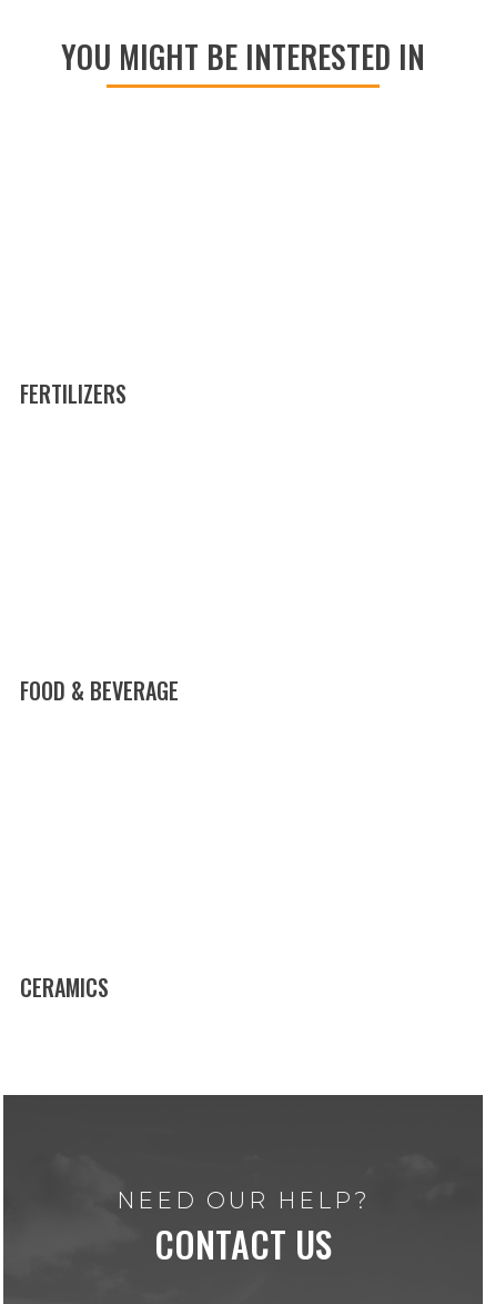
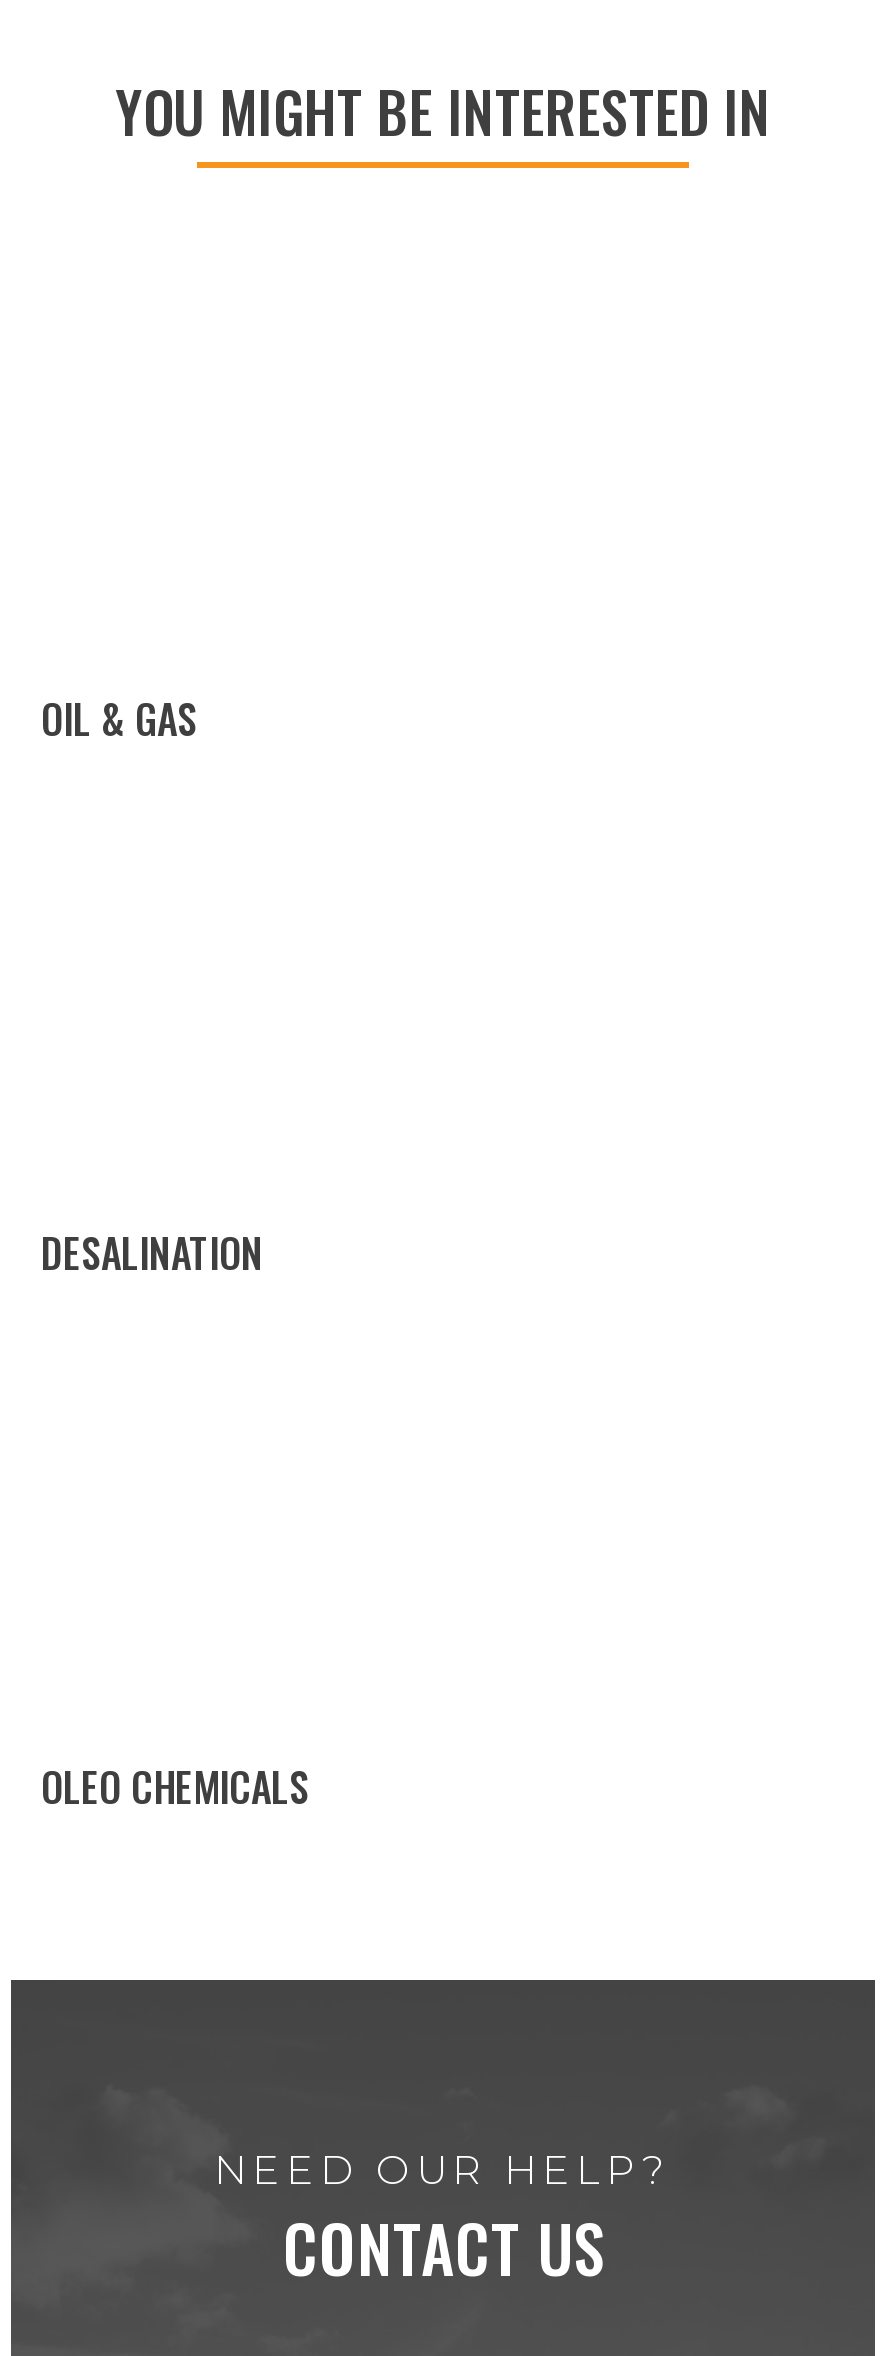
[20,377,127,411] FERTILIZERS -> [41,689,197,749] OIL & GAS
[20,674,179,708] FOOD & BEVERAGE -> [41,1223,263,1283] DESALINATION
[20,971,109,1004] CERAMICS -> [41,1757,309,1817] OLEO CHEMICALS

